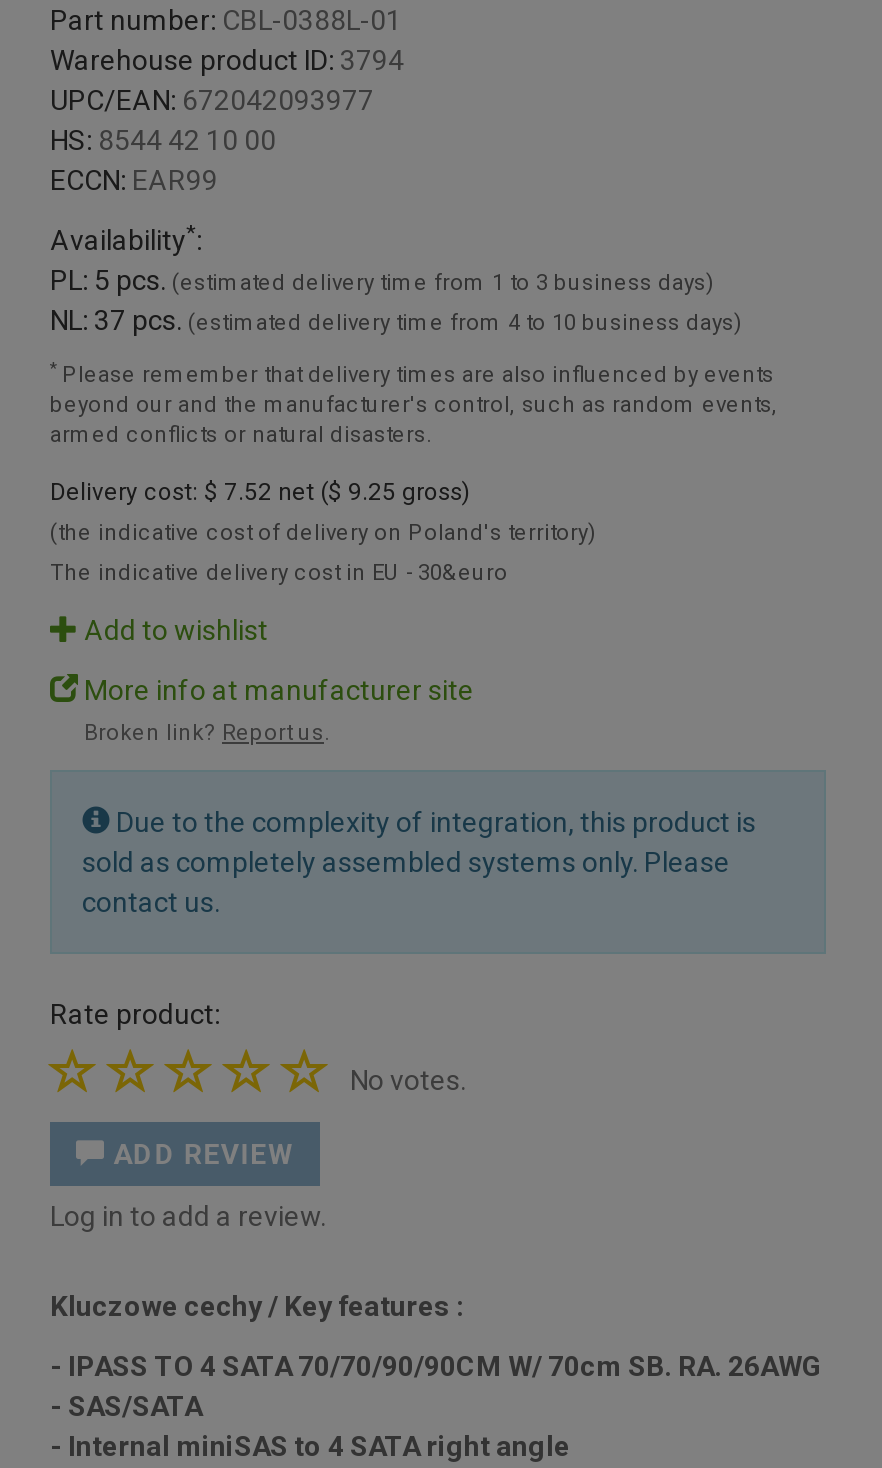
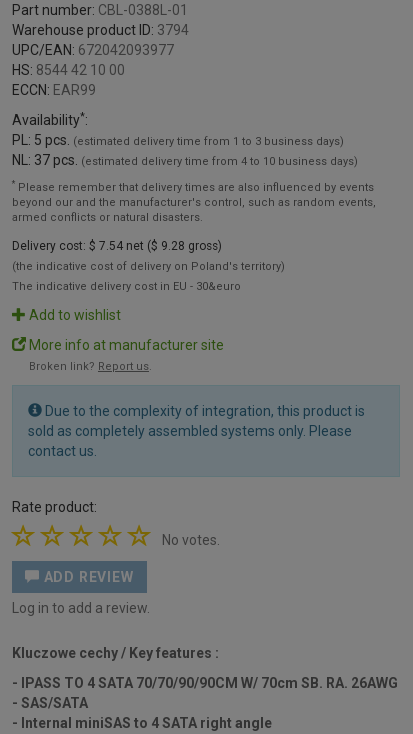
[50,478,470,506] Delivery cost: $ 7.52 net ($ 9.25 gross) -> [12,239,222,253] Delivery cost: $ 7.54 net ($ 9.28 gross)

